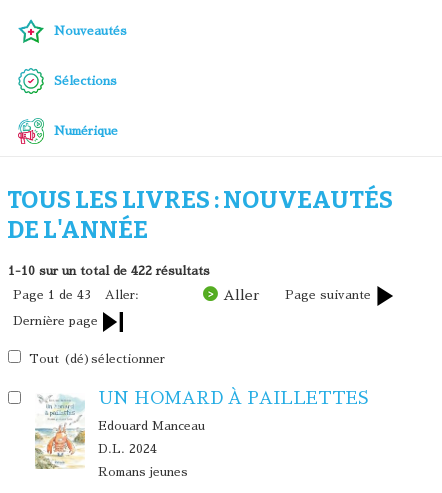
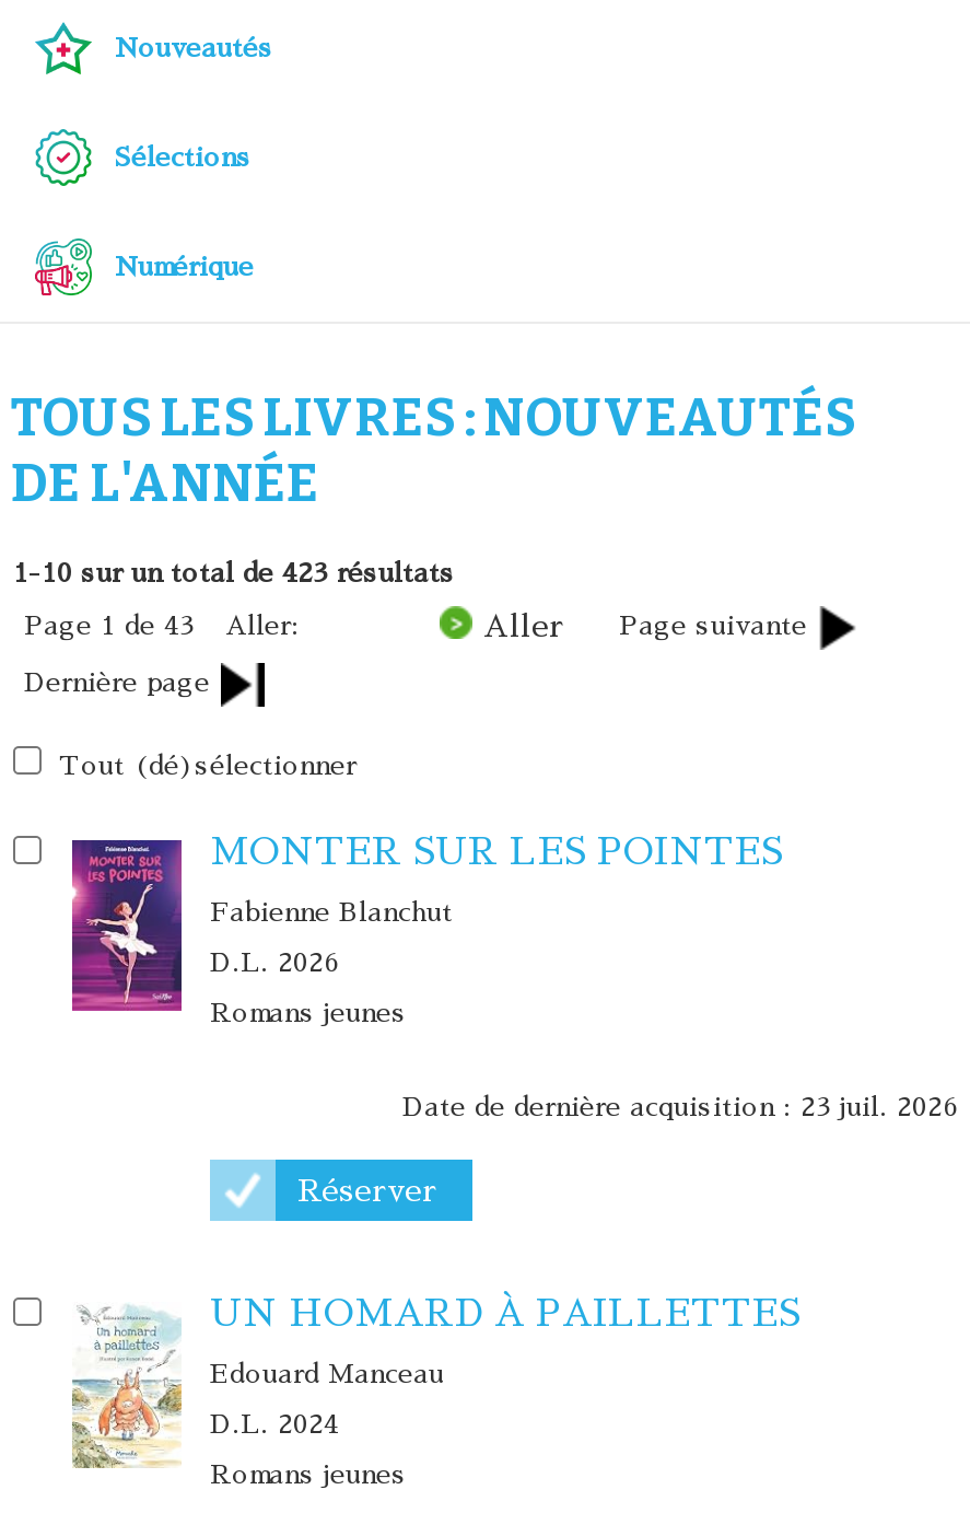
[8,265,210,277] 1-10 sur un total de 422 résultats -> [13,560,455,586] 1-10 sur un total de 423 résultats
none -> [70,834,783,1026] [image] | MONTER SUR LES POINTES | Fabienne Blanchut | D.L. 2026 | Romans jeunes
none -> [297,1094,958,1206] Date de dernière acquisition : 23 juil. 2026 | Réserver

